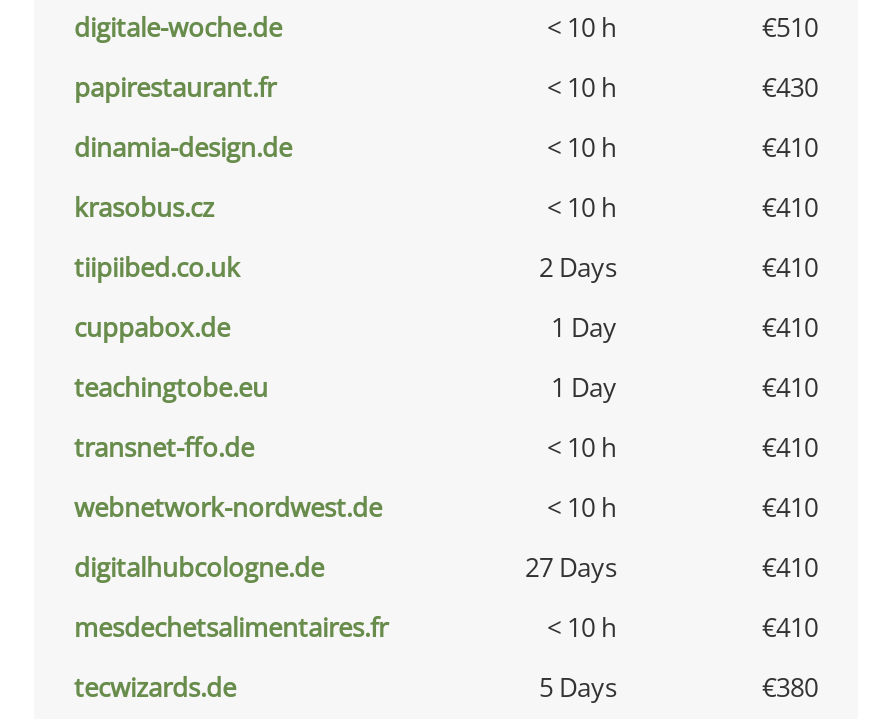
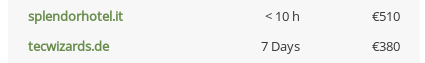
[74,9,282,45] digitale-woche.de -> [28,7,123,25] splendorhotel.it
[74,69,818,645] papirestaurant.fr | < 10 h | €430 | dinamia-design.de | < 10 h | €410 | krasobus.cz | < 10 h | €410 | tiipiibed.co.uk | 2 Days | €410 | cuppabox.de | 1 Day | €410 | teachingtobe.eu | 1 Day | €410 | transnet-ffo.de | < 10 h | €410 | webnetwork-nordwest.de | < 10 h | €410 | digitalhubcologne.de | 27 Days | €410 | mesdechetsalimentaires.fr | < 10 h | €410 -> none
[539,669,617,705] 5 Days -> [260,37,299,55] 7 Days

